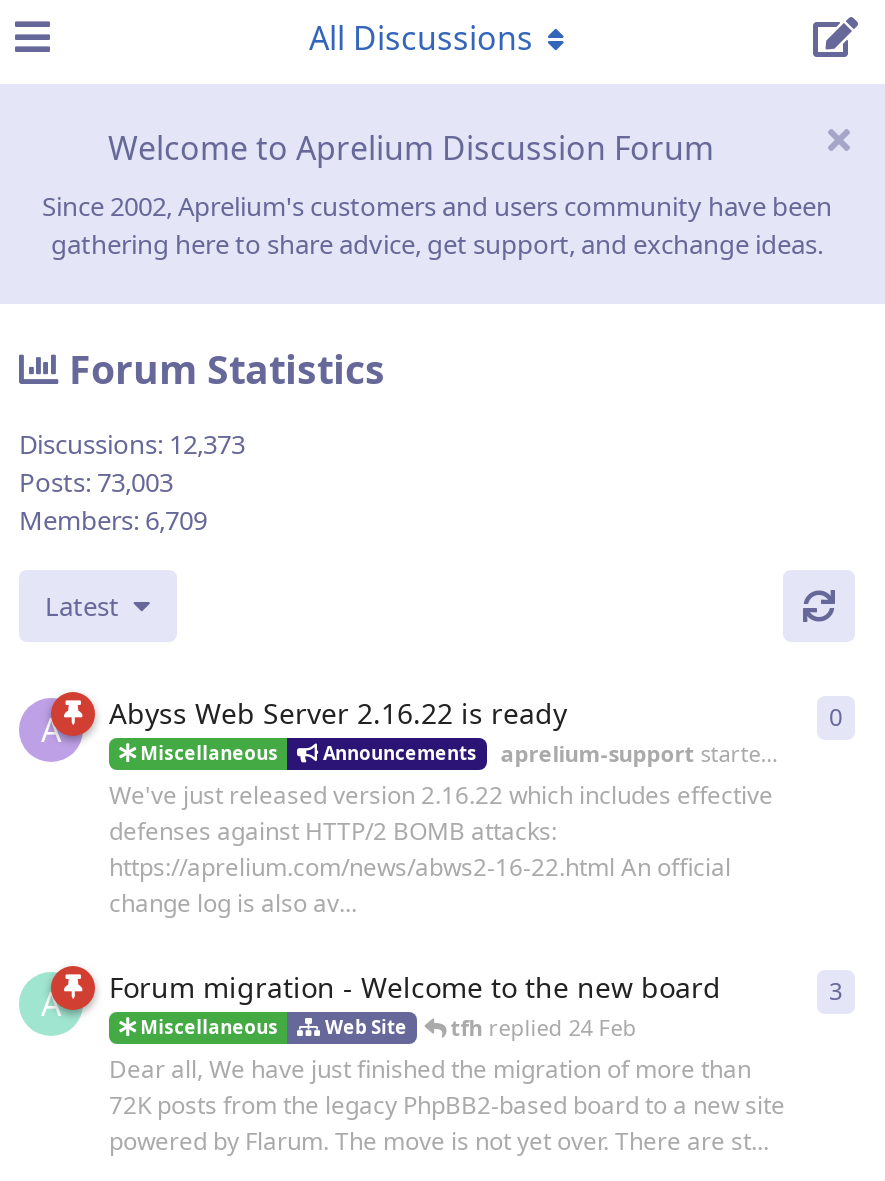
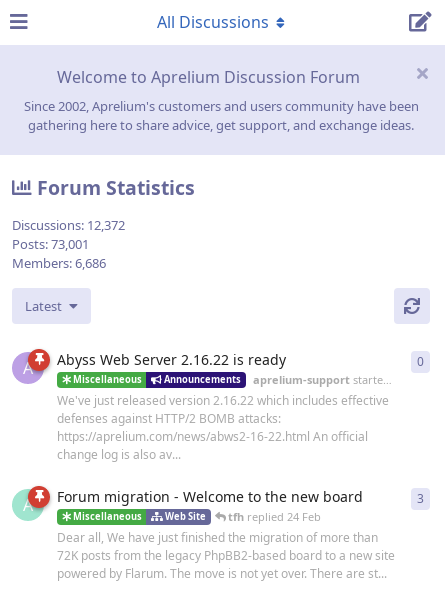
[19,426,245,462] Discussions: 12,373 -> [12,216,125,234] Discussions: 12,372
[19,464,173,500] Posts: 73,003 -> [12,235,89,253] Posts: 73,001
[19,502,207,538] Members: 6,709 -> [12,254,106,272] Members: 6,686

